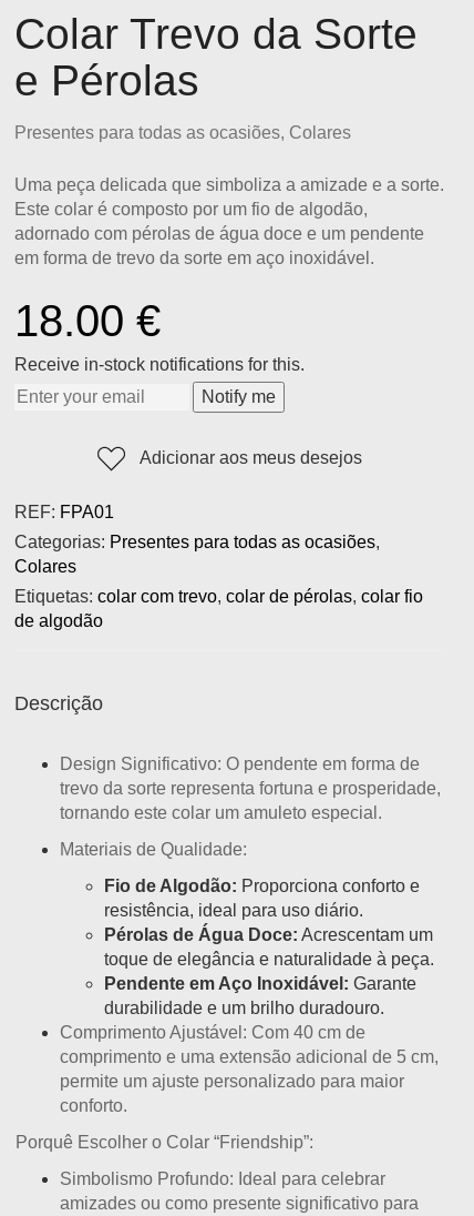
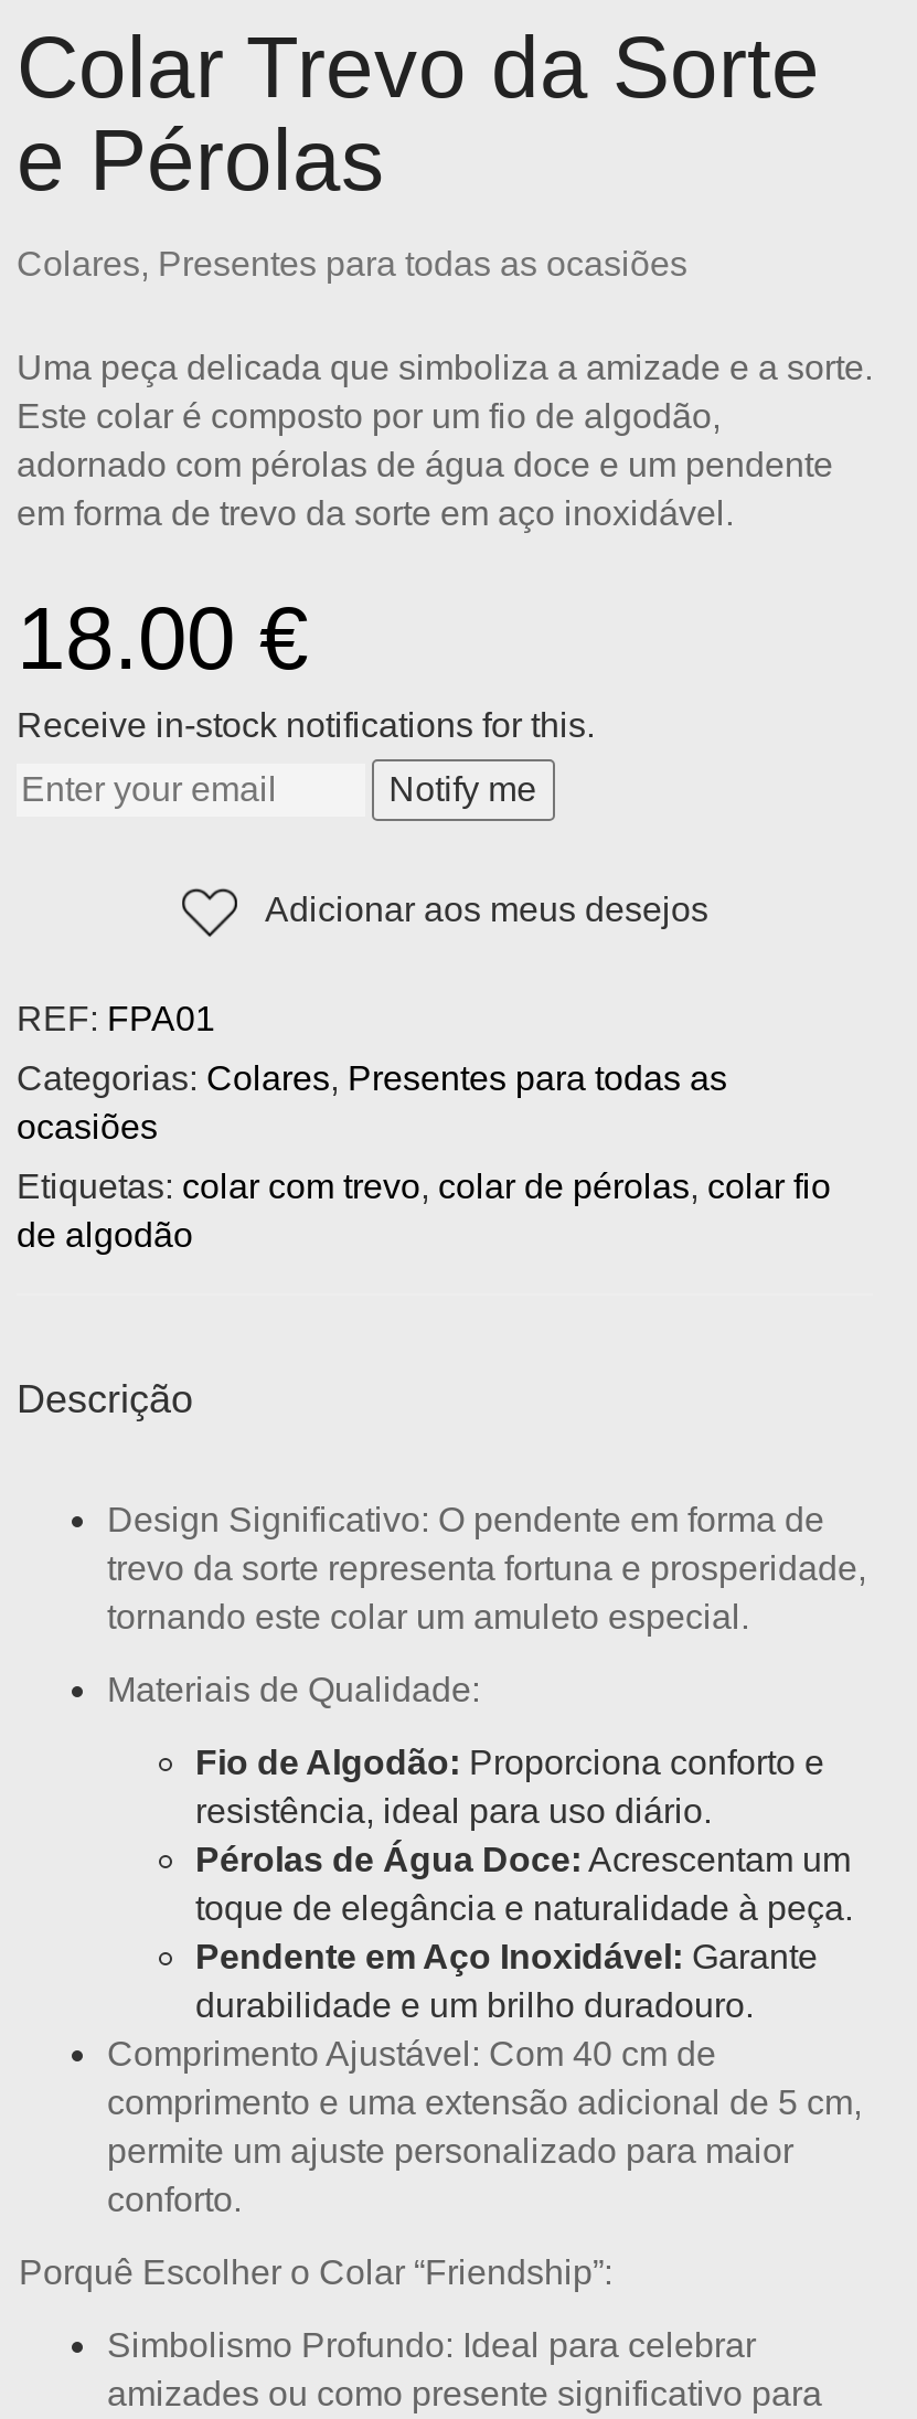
[14,124,351,142] Presentes para todas as ocasiões, Colares -> [17,246,687,283] Colares, Presentes para todas as ocasiões
[14,533,380,576] Categorias: Presentes para todas as ocasiões, | Colares -> [17,1059,727,1145] Categorias: Colares, Presentes para todas as | ocasiões

